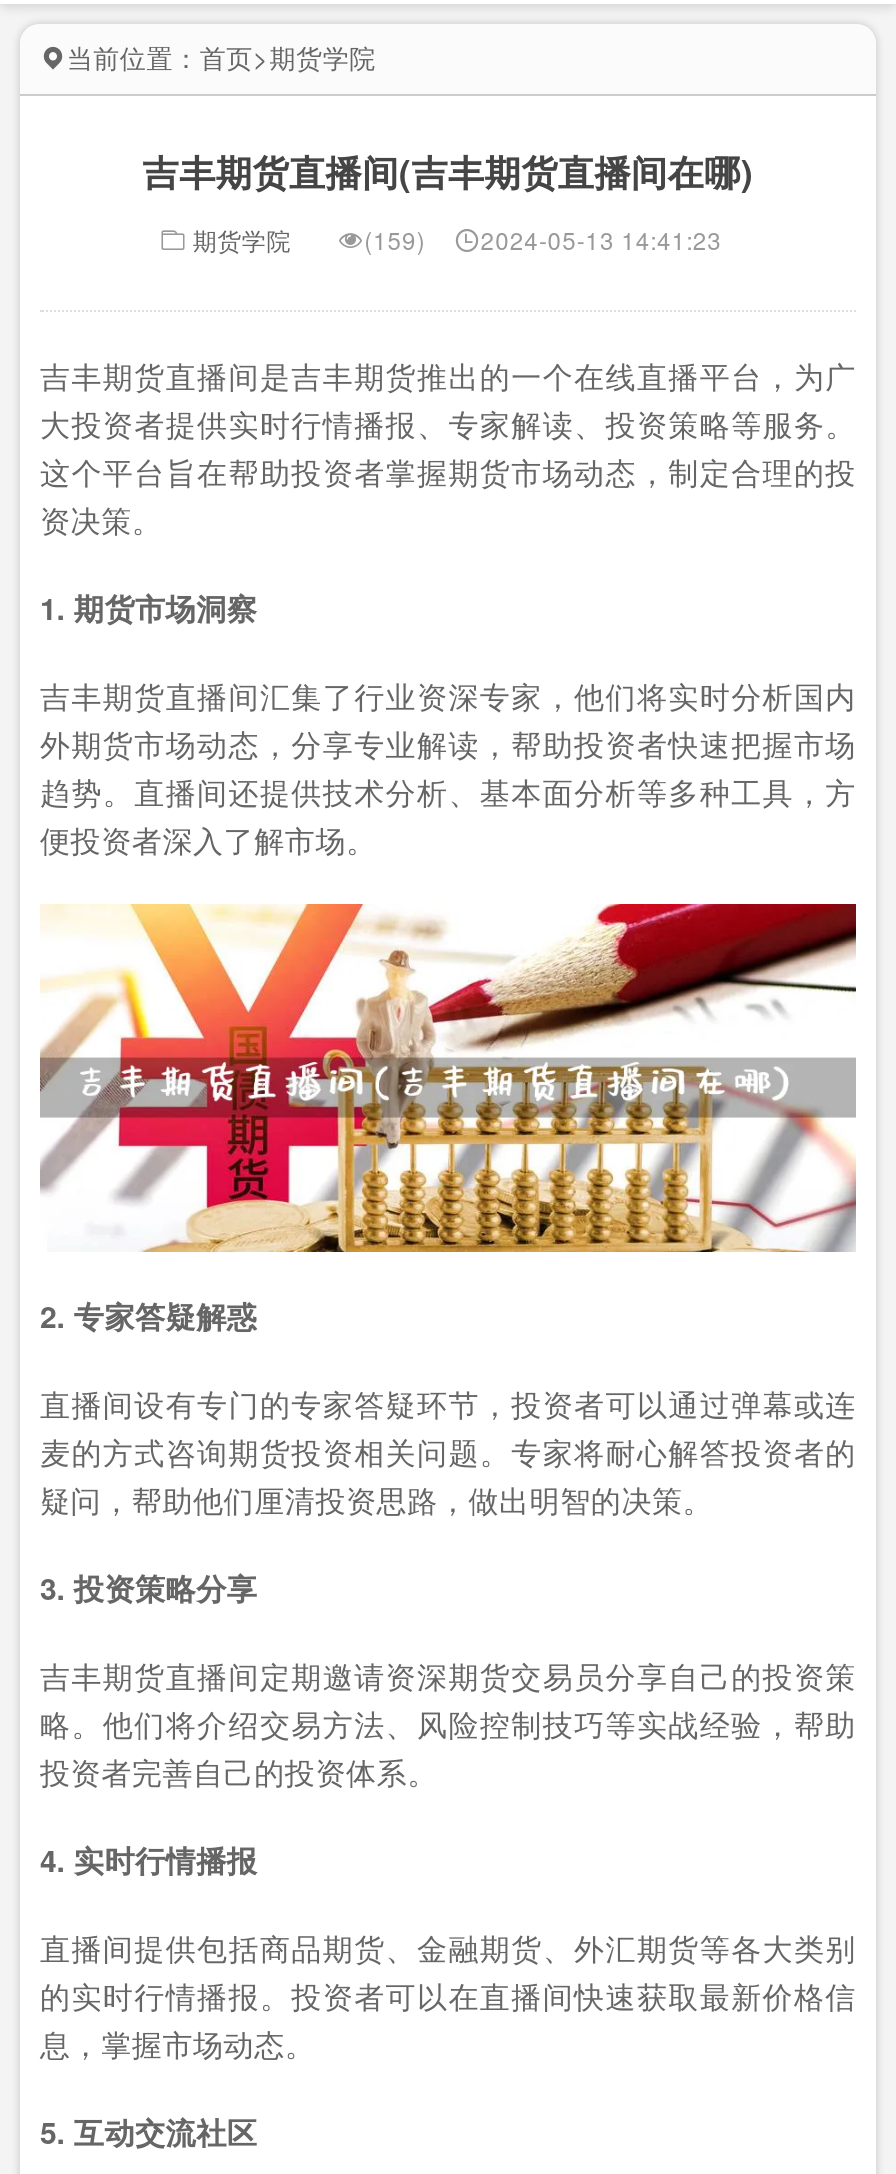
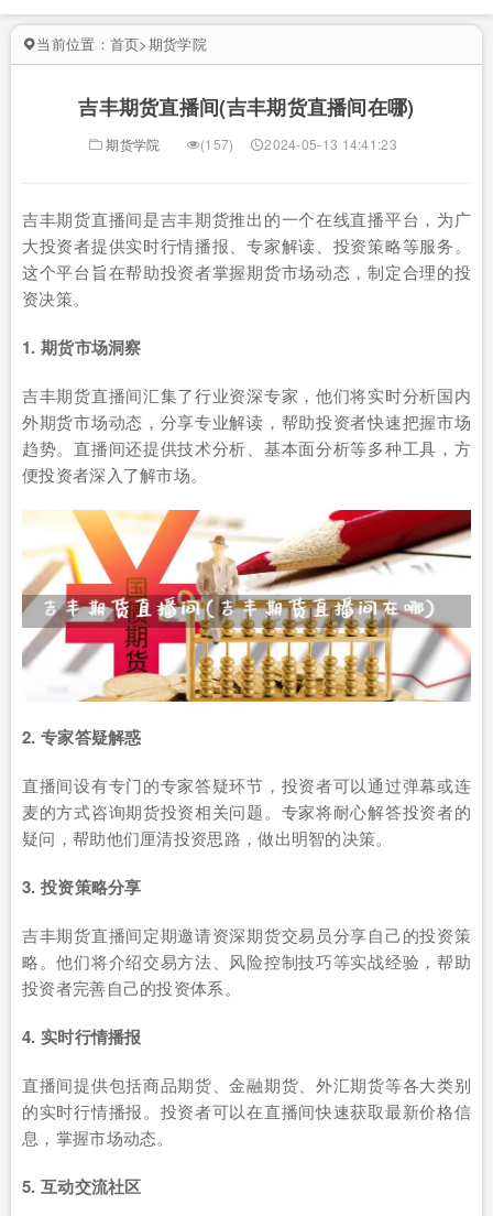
[364,222,722,256] (159) 2024-05-13 14:41:23 -> [201,134,397,153] (157) 2024-05-13 14:41:23

